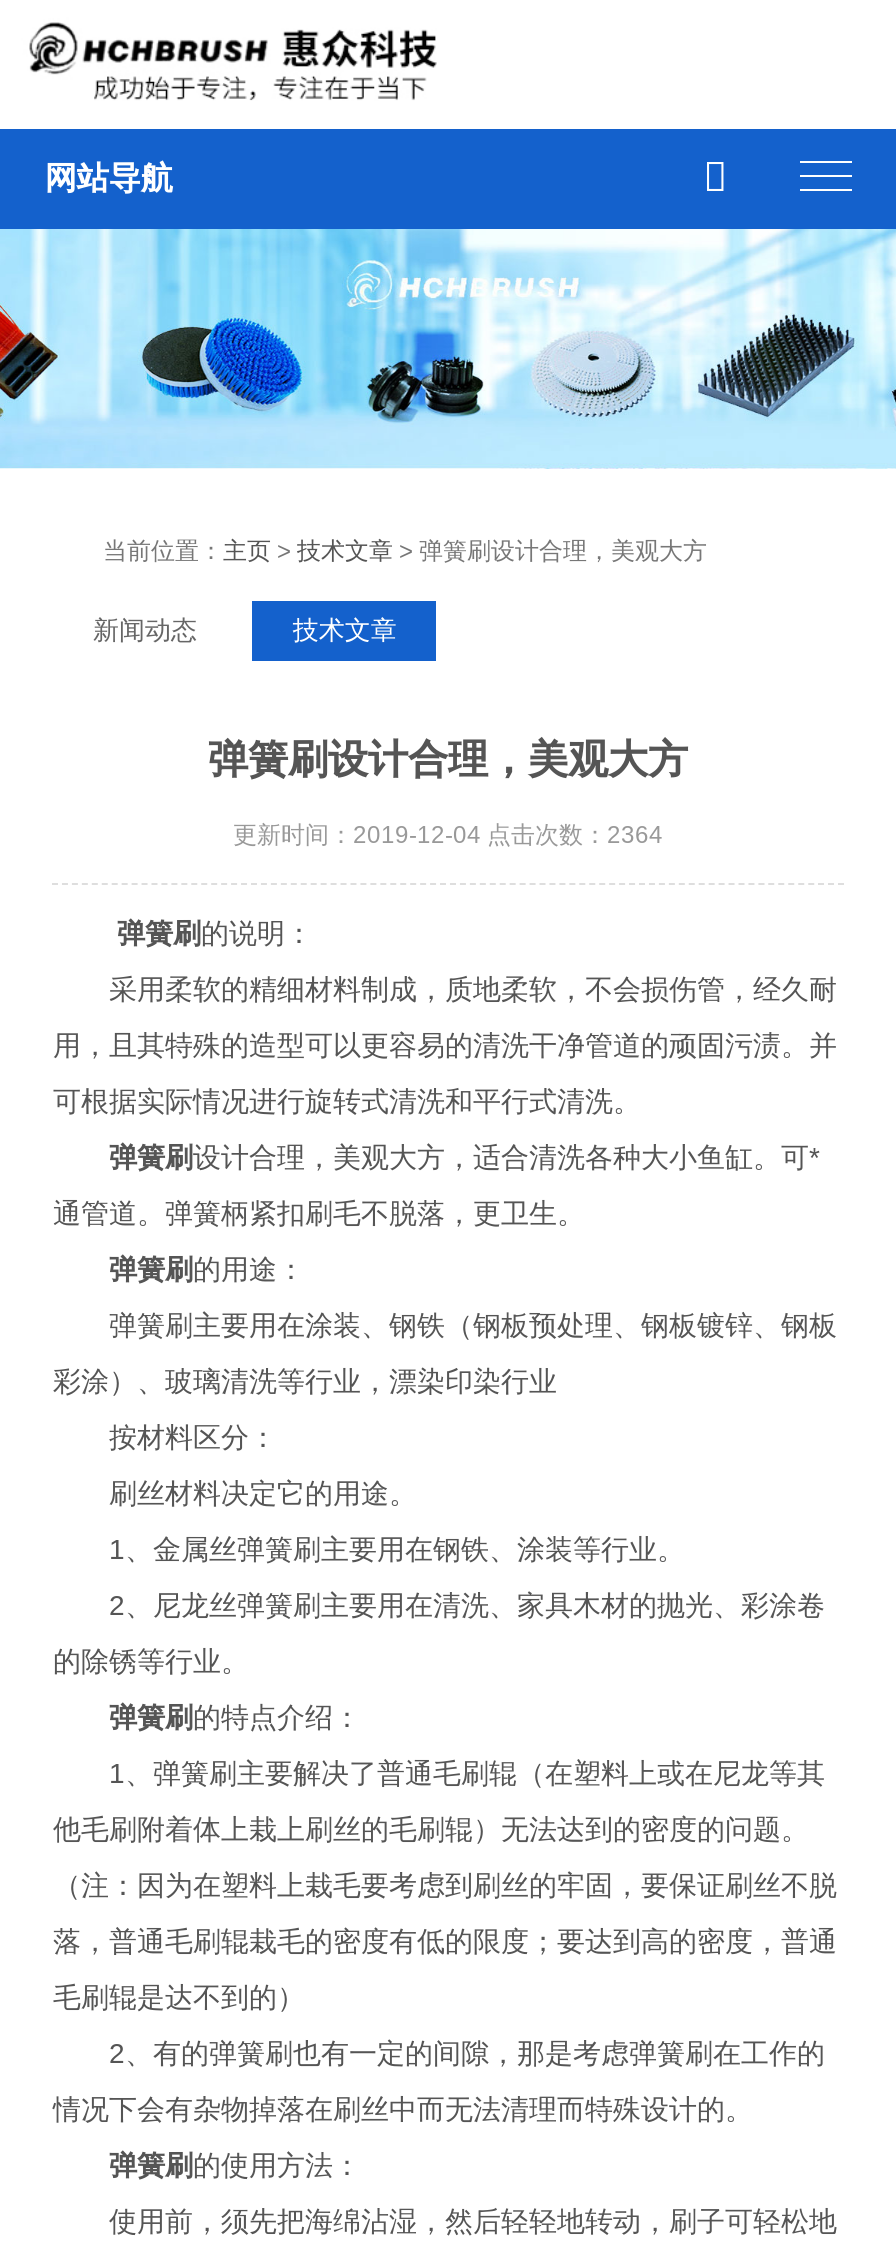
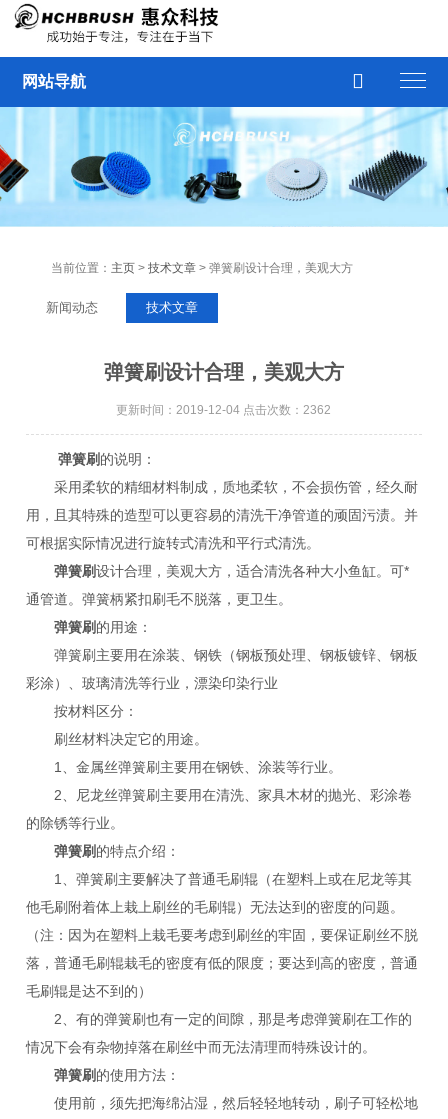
[233,822,663,850] 更新时间：2019-12-04 点击次数：2364 -> [116,403,331,417] 更新时间：2019-12-04 点击次数：2362

